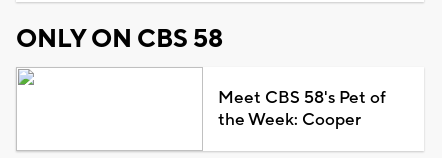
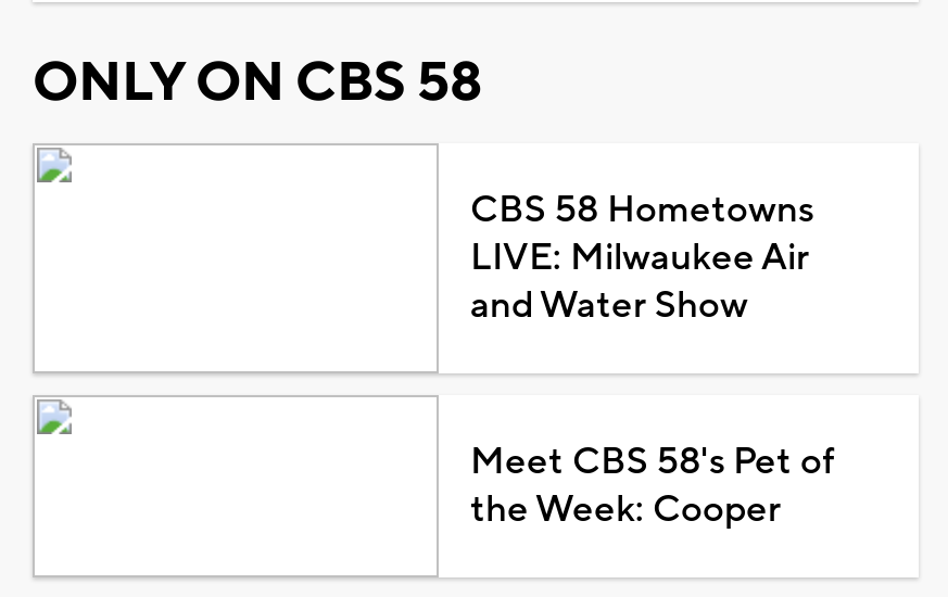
none -> [470,186,813,330] CBS 58 Hometowns | LIVE: Milwaukee Air | and Water Show

